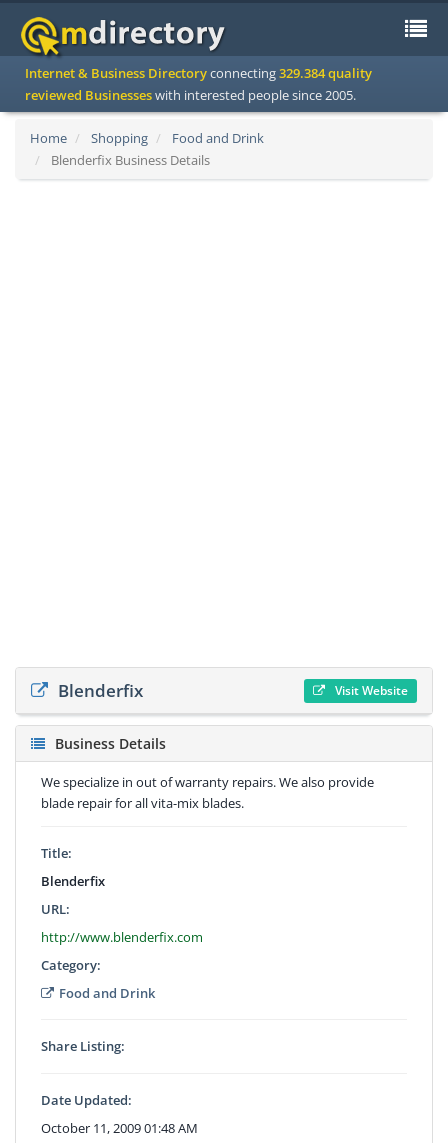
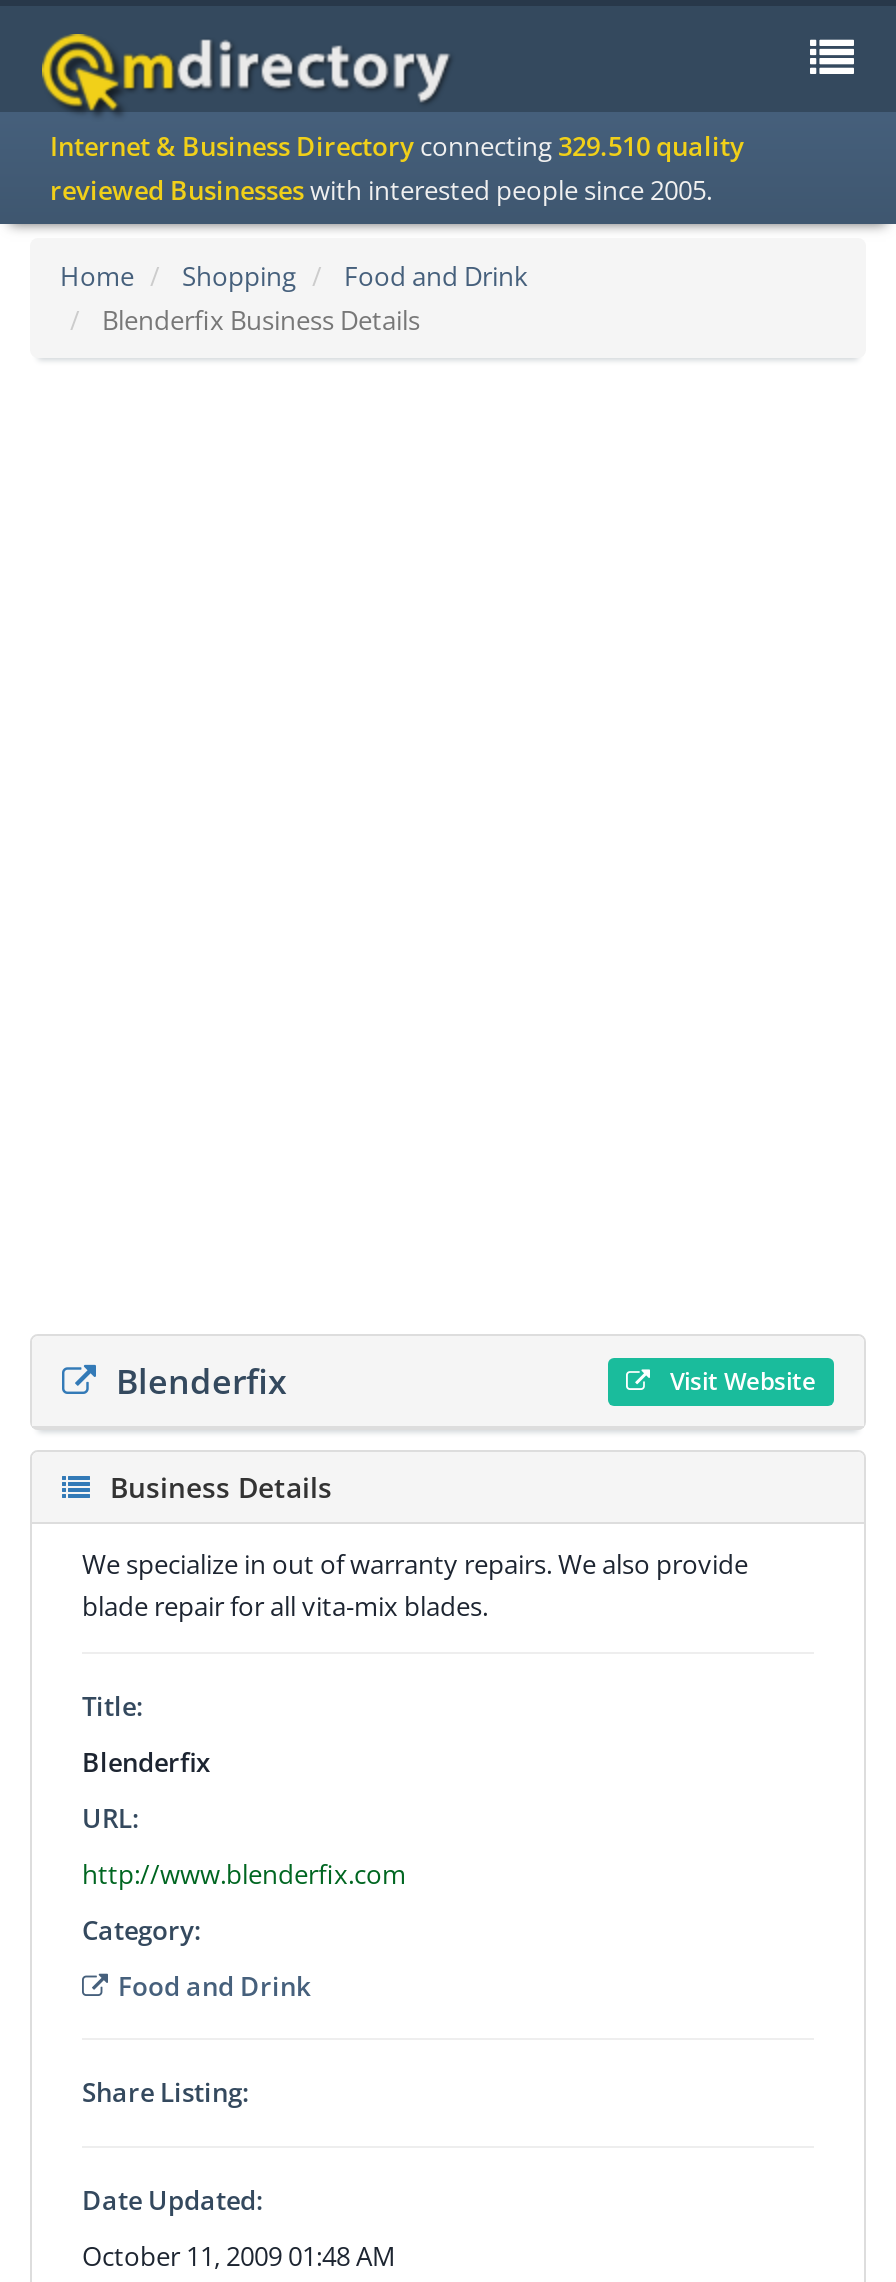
[25,64,372,82] Internet & Business Directory connecting 329.384 quality -> [50,128,744,164] Internet & Business Directory connecting 329.510 quality

